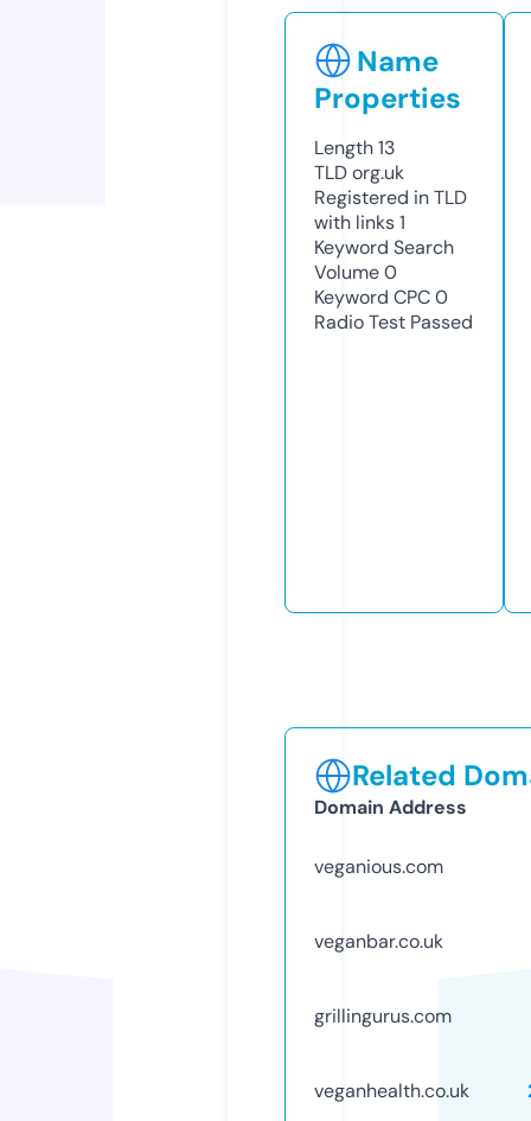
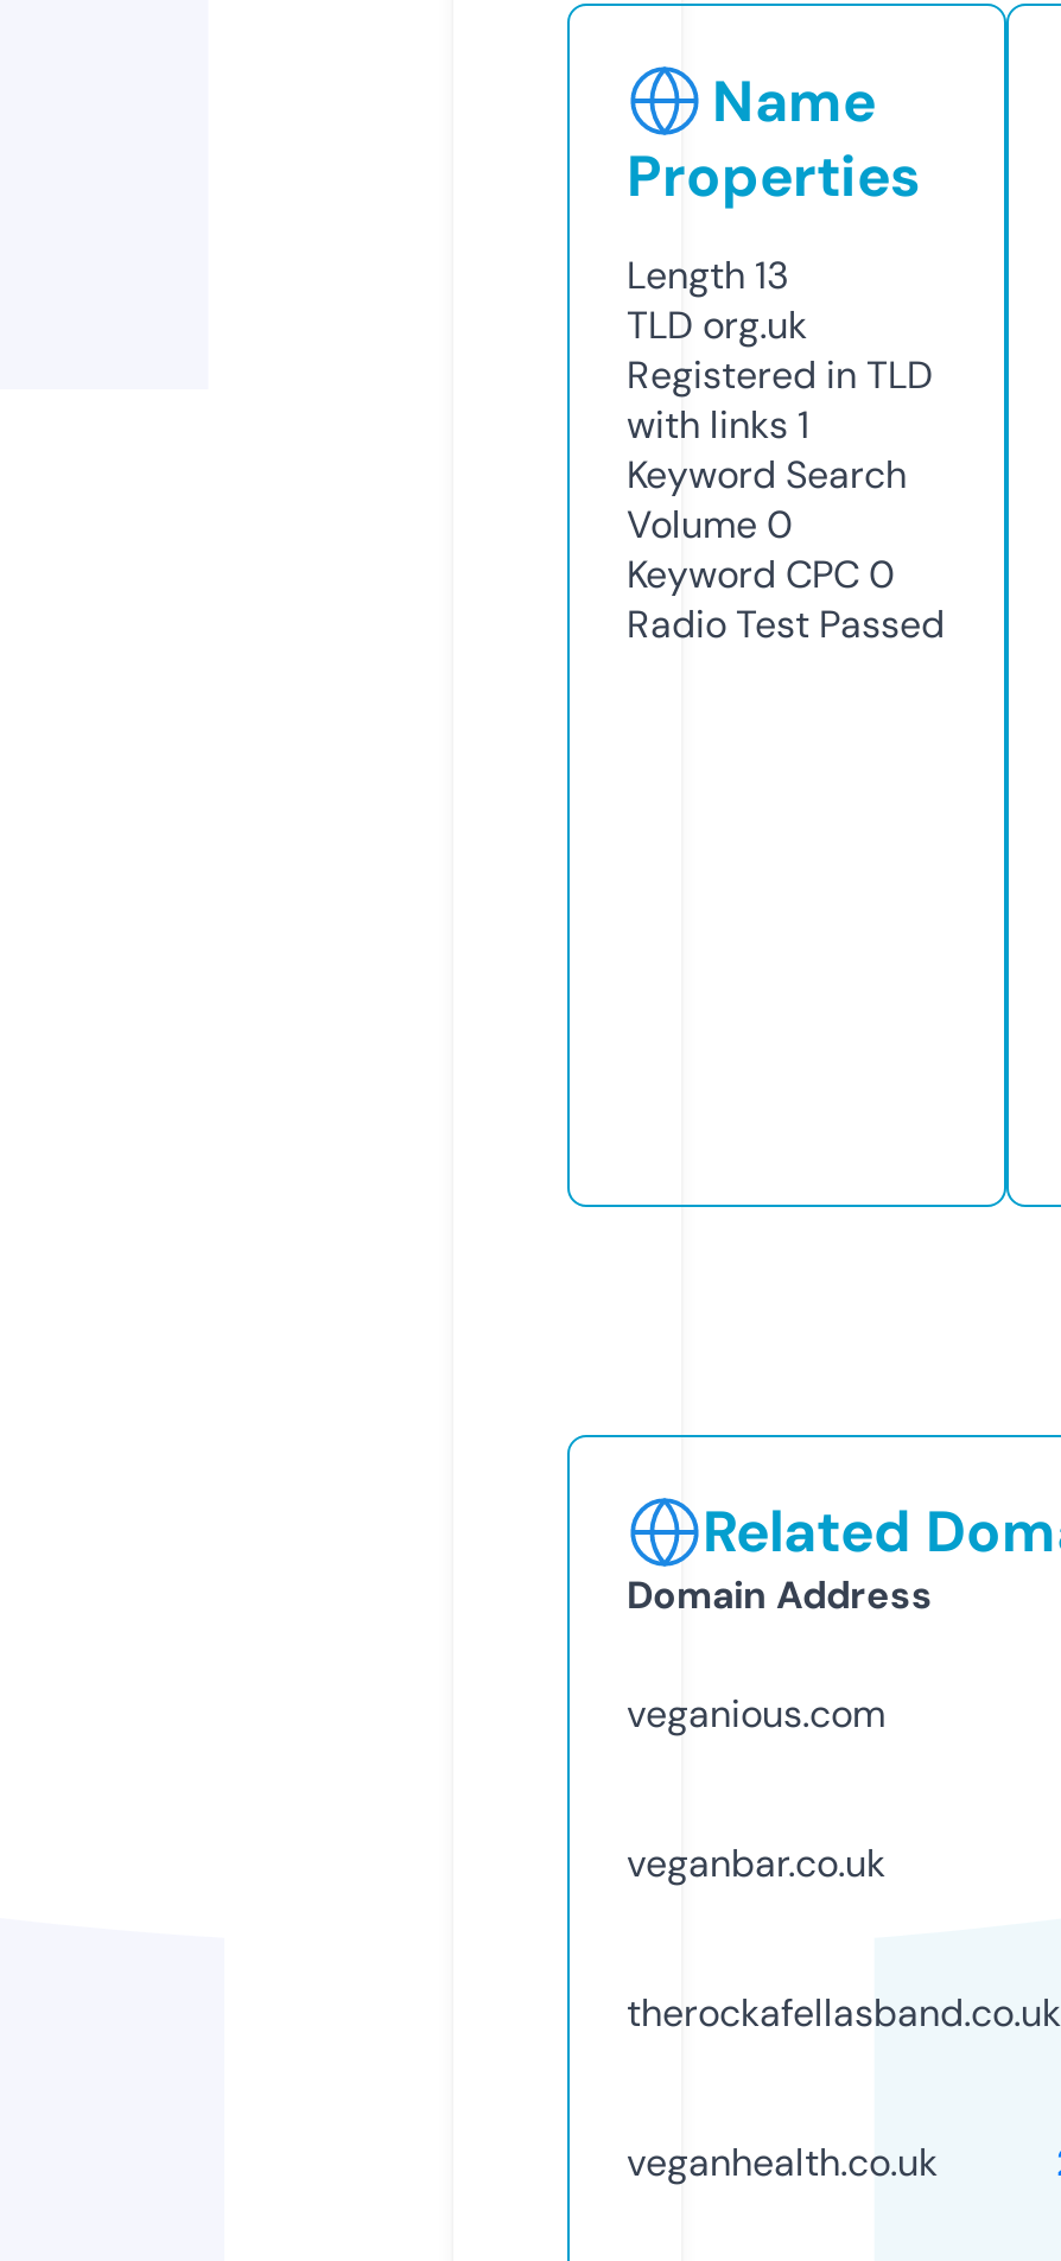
[314,1003,452,1028] grillingurus.com -> [627,1988,1061,2037] therockafellasband.co.uk

